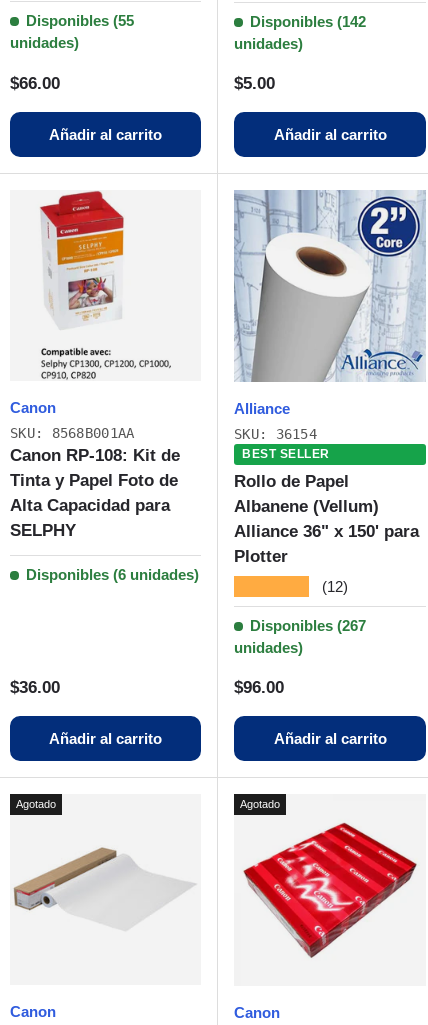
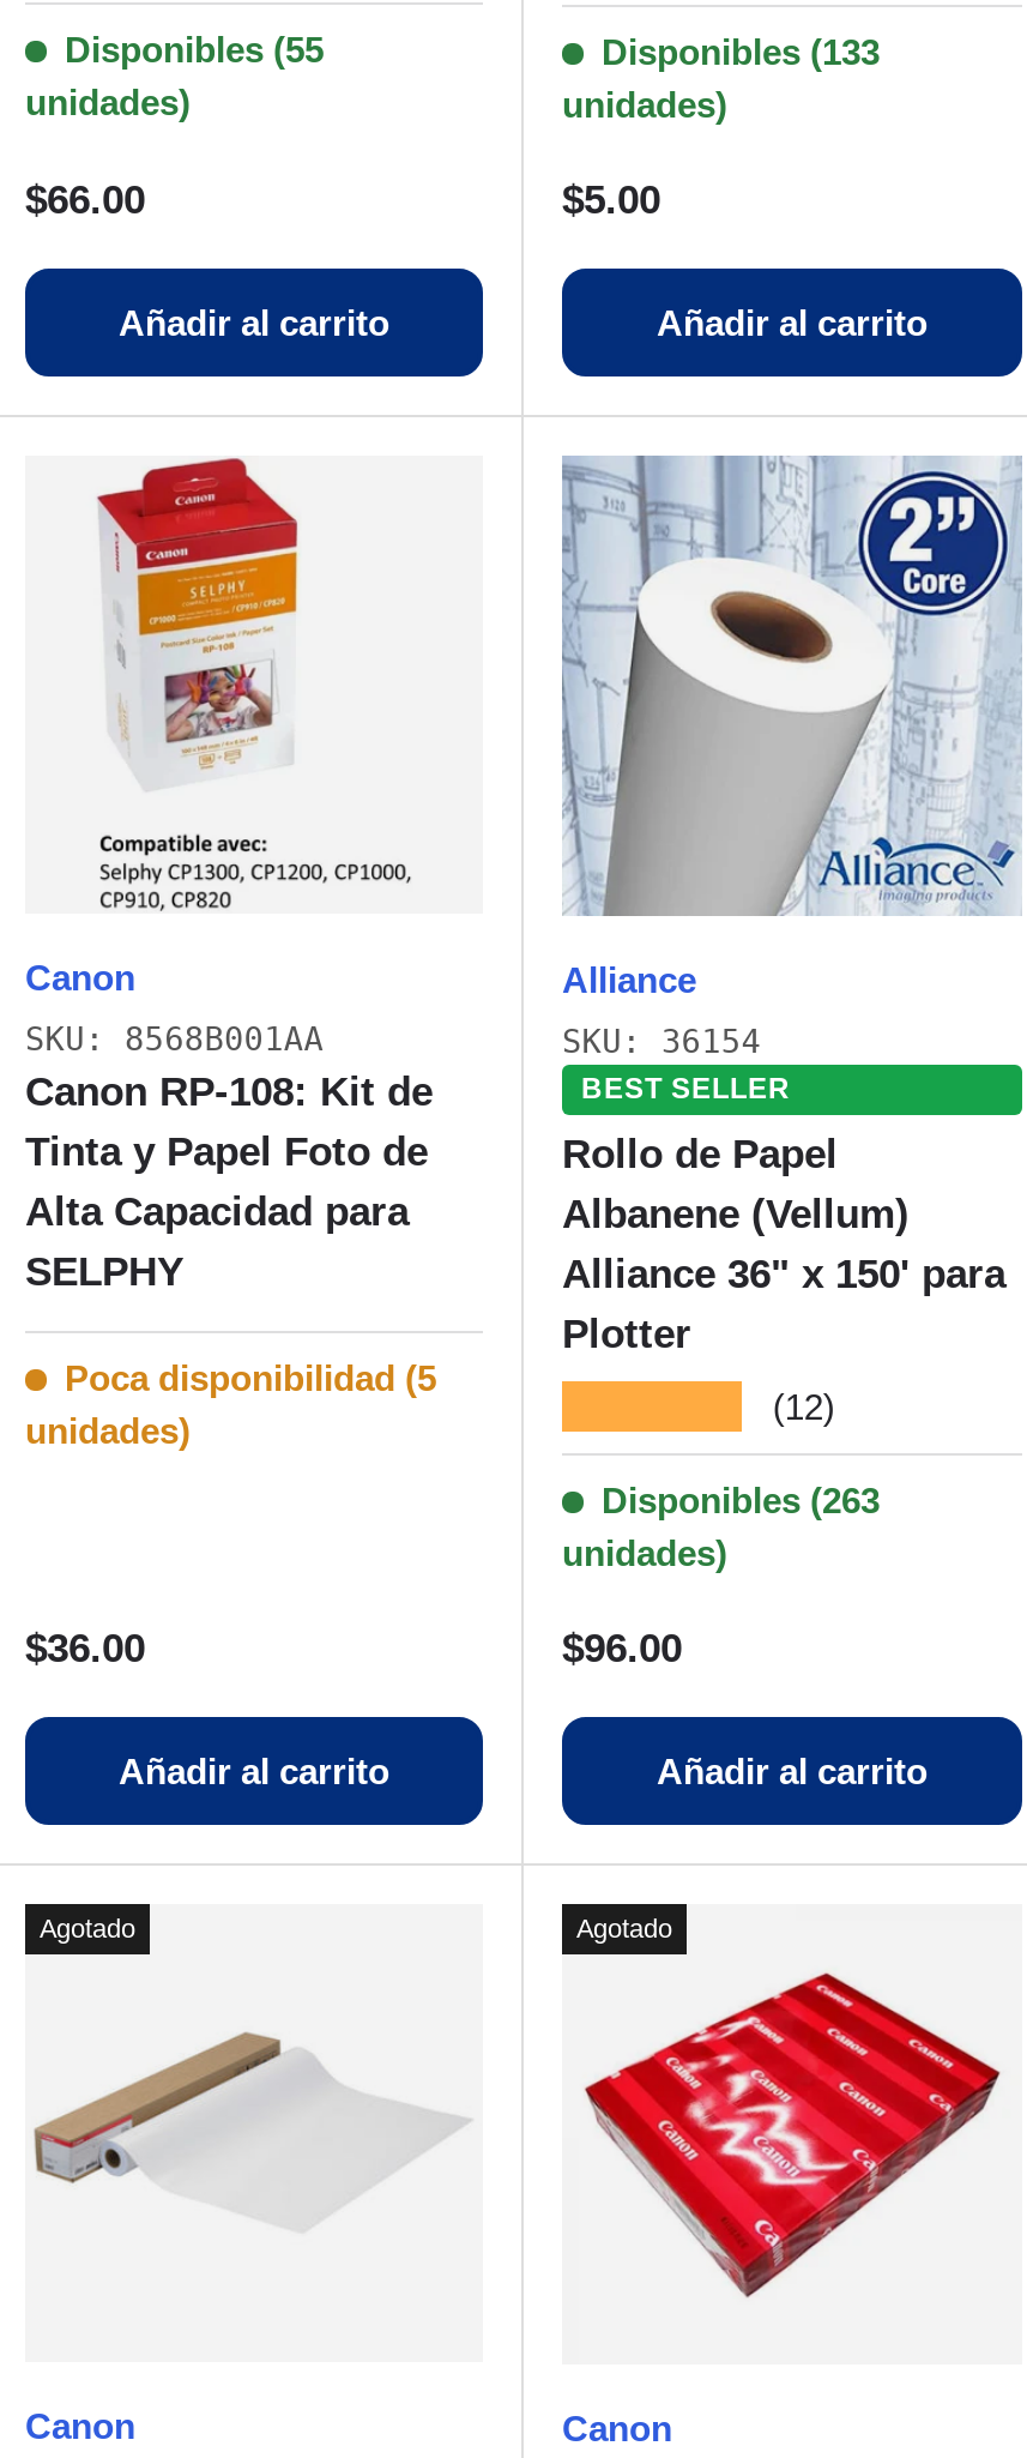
[250,12,366,29] Disponibles (142 -> [602,30,880,71] Disponibles (133
[26,565,199,582] Disponibles (6 unidades) -> [25,1356,436,1450] Poca disponibilidad (5 | unidades)
[250,616,366,633] Disponibles (267 -> [602,1478,880,1519] Disponibles (263

